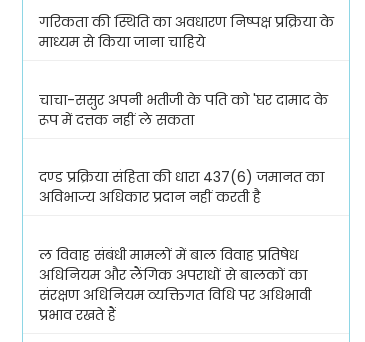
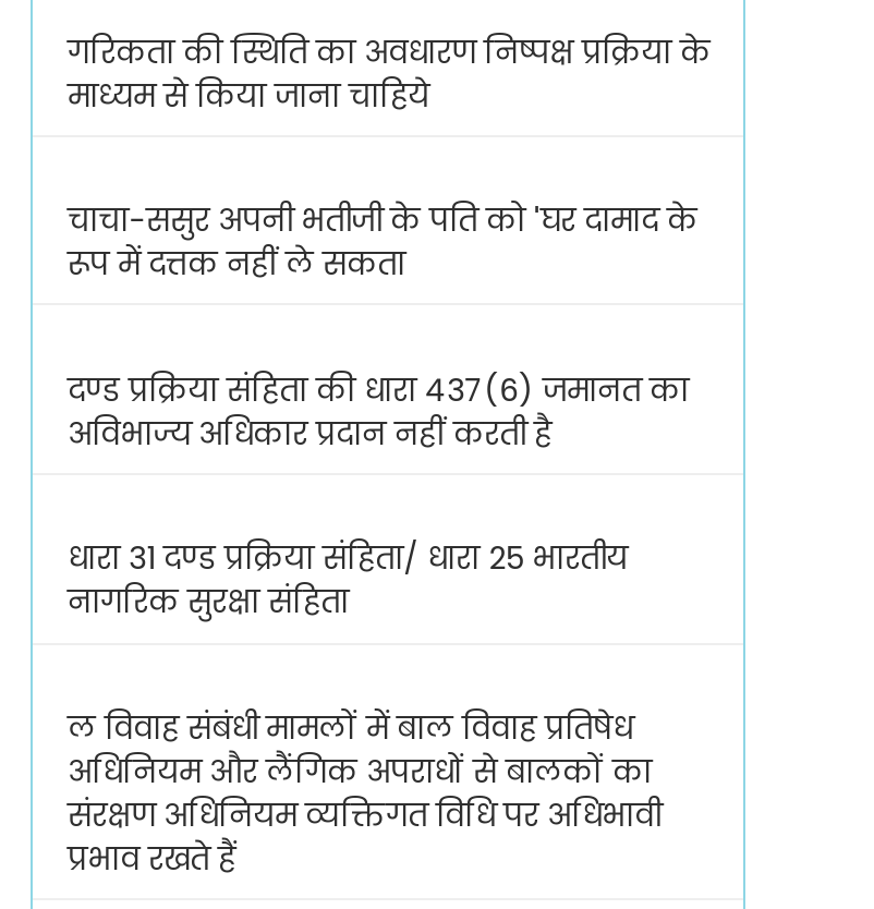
none -> [68,537,628,624] धारा 31 दण्ड प्रक्रिया संहिता/ धारा 25 भारतीय | नागरिक सुरक्षा संहिता

